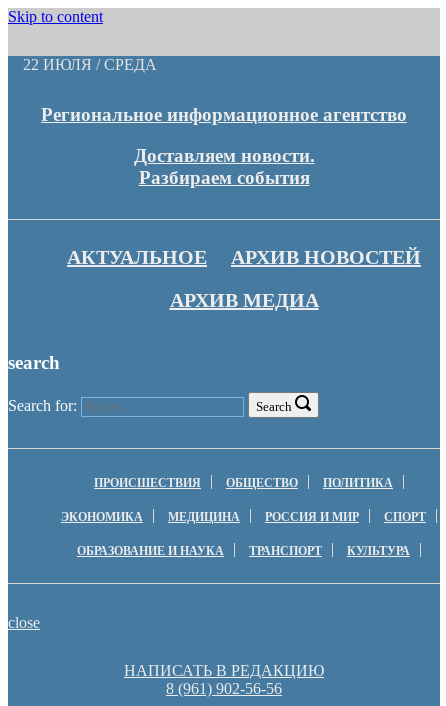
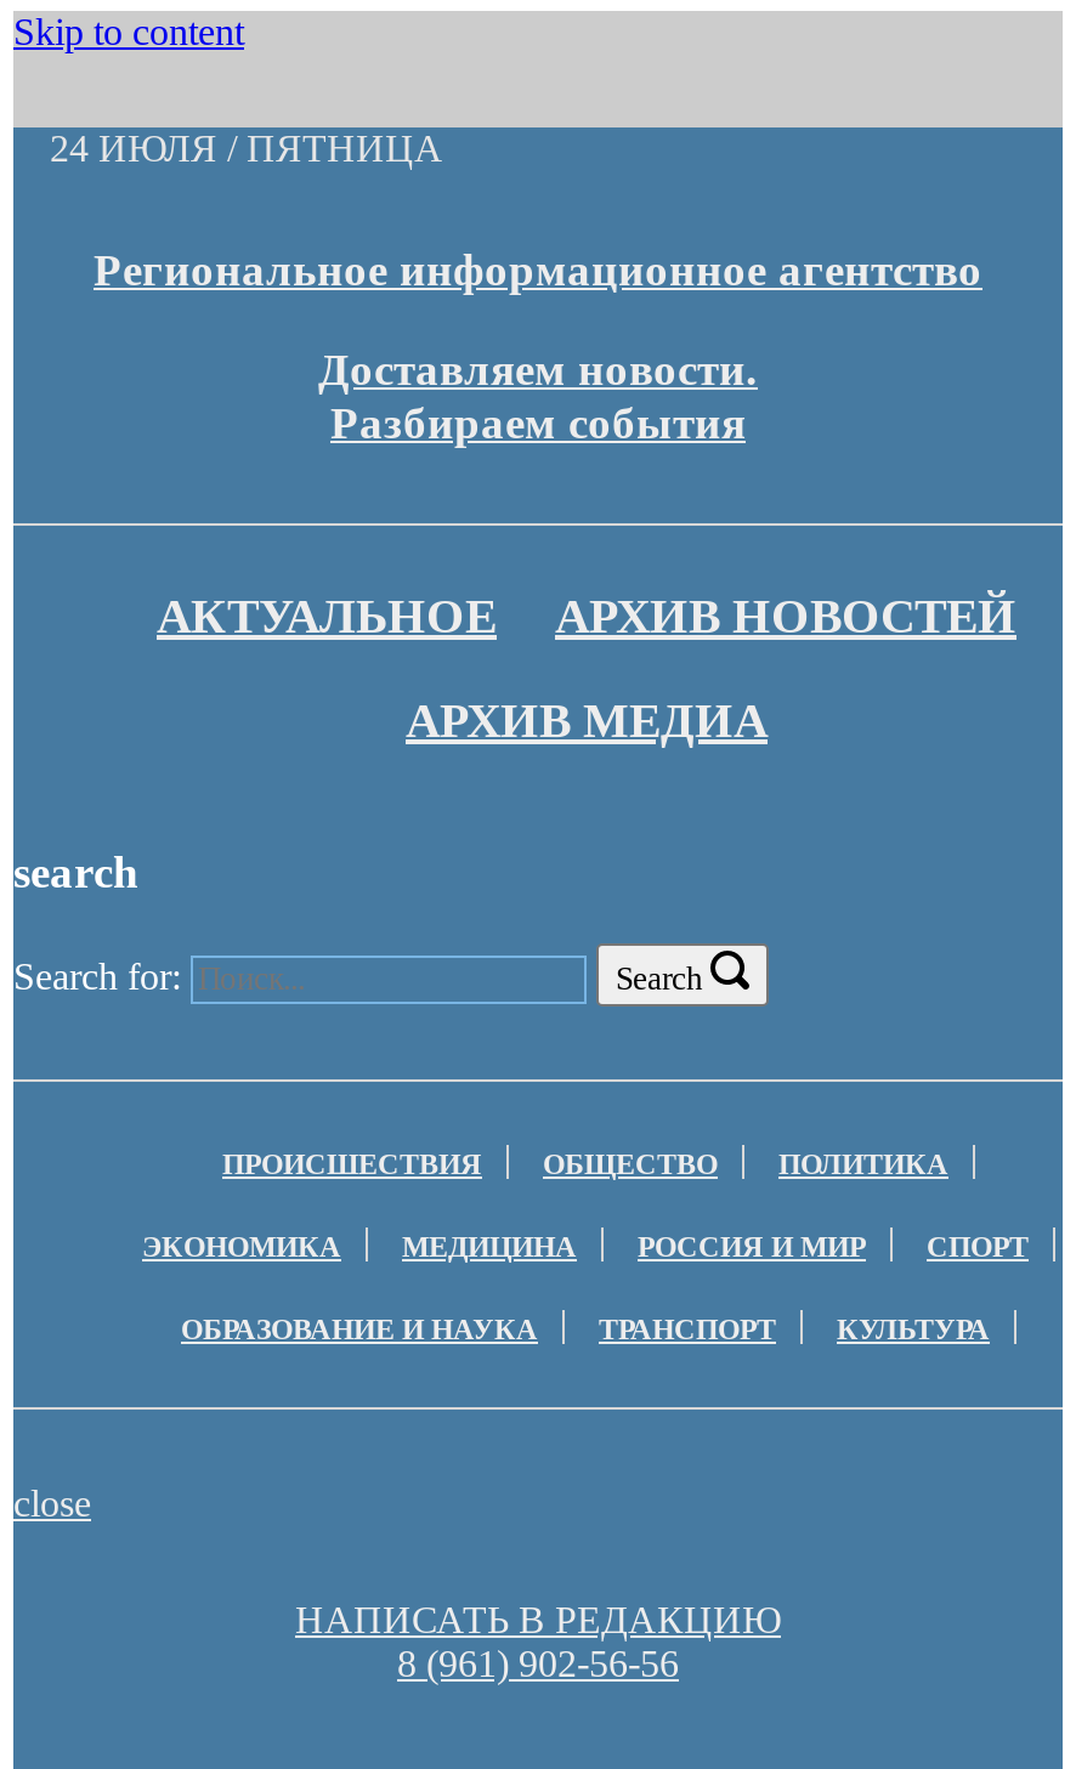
[23,56,157,73] 22 ИЮЛЯ / СРЕДА -> [50,127,443,169] 24 ИЮЛЯ / ПЯТНИЦА

